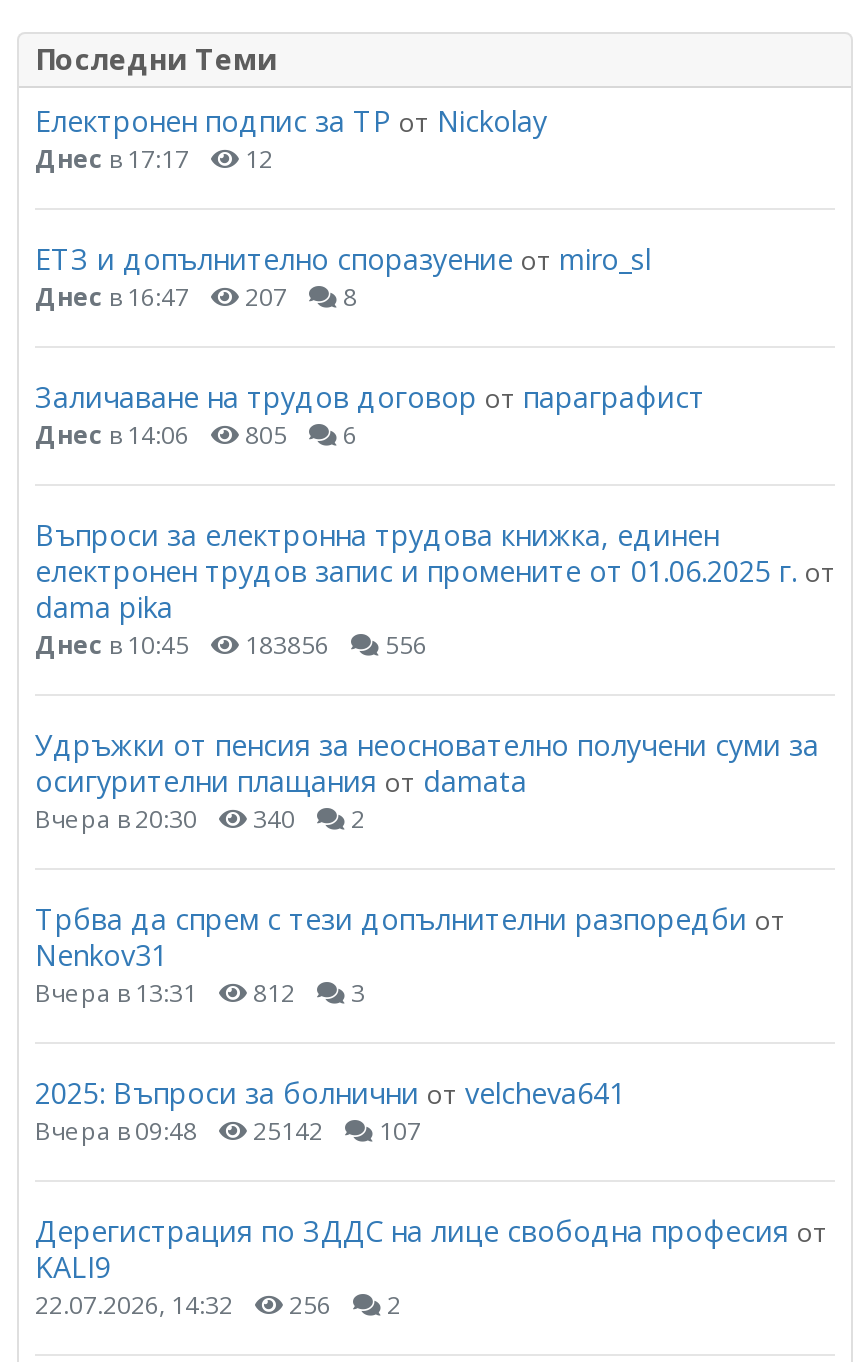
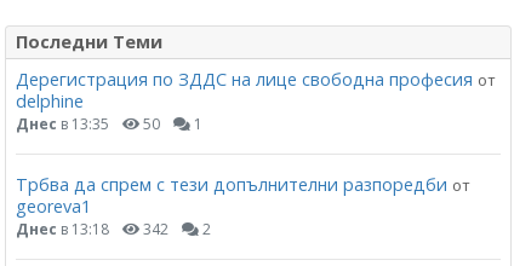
[35,103,835,1149] Електронен подпис за ТР от Nickolay | Днес в 17:17 | 12 | ЕТЗ и допълнително споразуение от miro_sl | Днес в 16:47 | 207 | 8 | Заличаване на трудов договор от параграфист | Днес в 14:06 | 805 | 6 | Въпроси за електронна трудова книжка, единен | електронен трудов запис и промените от 01.06.2025 г. от | dama pika | Днес в 10:45 | 183856 | 556 | Удръжки от пенсия за неоснователно получени суми за | осигурителни плащания от damata | Вчера в 20:30 | 340 | 2 | Nenkov31 | Вчера в 13:31 | 812 | 3 | 2025: Въпроси за болнични от velcheva641 | Вчера в 09:48 | 25142 | 107 -> none
moved [35,901,785,939] -> [16,173,470,196]: Трбва да спрем с тези допълнителни разпоредби от
moved [35,1213,827,1251] -> [16,68,496,91]: Дерегистрация по ЗДДС на лице свободна професия от
[35,1249,331,1323] KALI9 | 22.07.2026, 14:32 | 256 -> [16,90,202,240] delphine | Днес в 13:35 | 50 | 1 | georeva1 | Днес в 13:18 | 342

